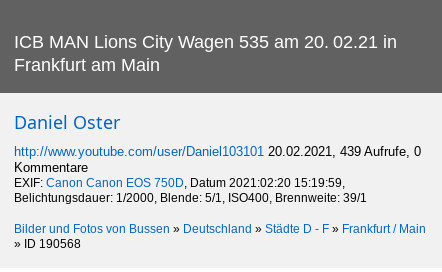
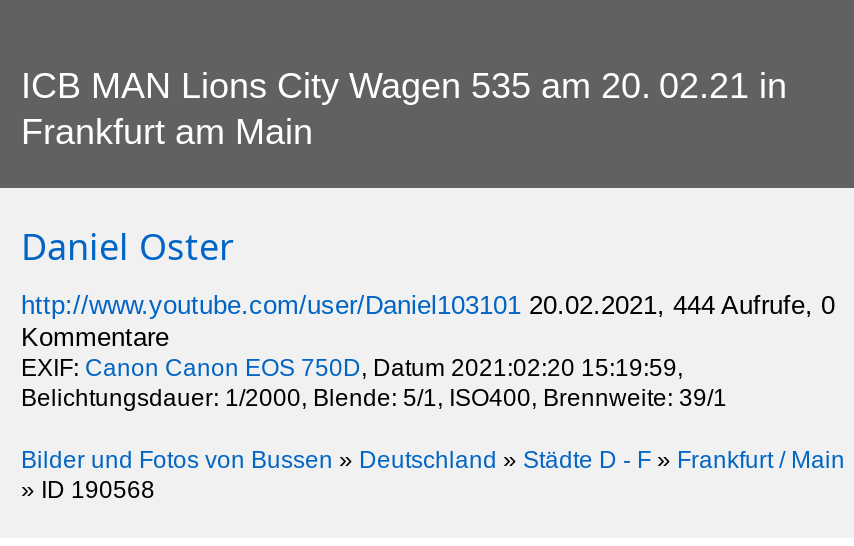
[14,144,421,159] http://www.youtube.com/user/Daniel103101 20.02.2021, 439 Aufrufe, 0 -> [21,291,835,321] http://www.youtube.com/user/Daniel103101 20.02.2021, 444 Aufrufe, 0

